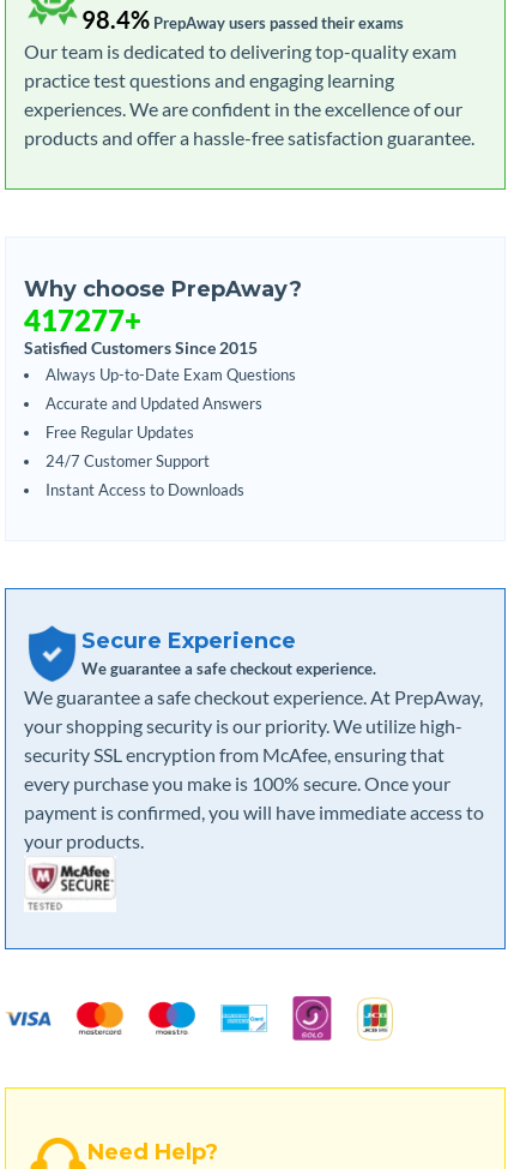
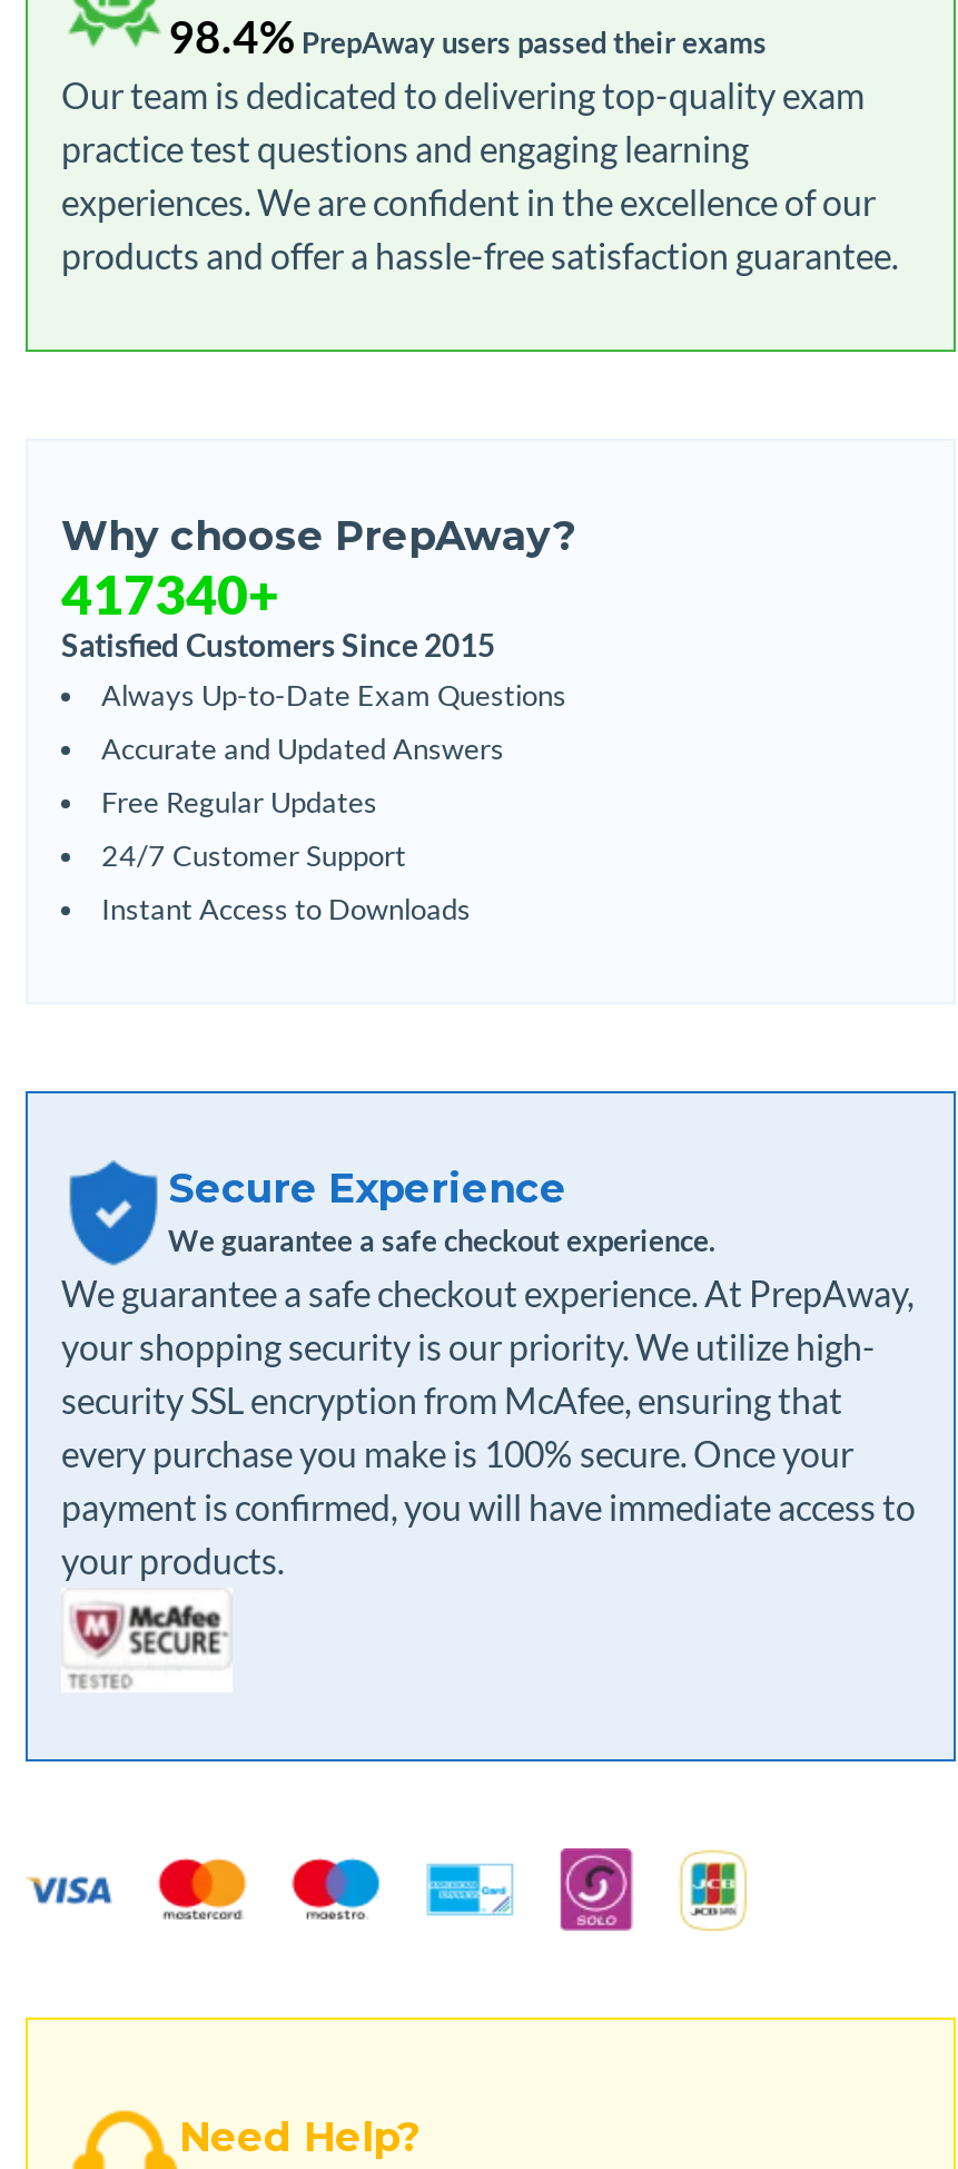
[24,303,141,338] 417277+ -> [61,562,279,627] 417340+

